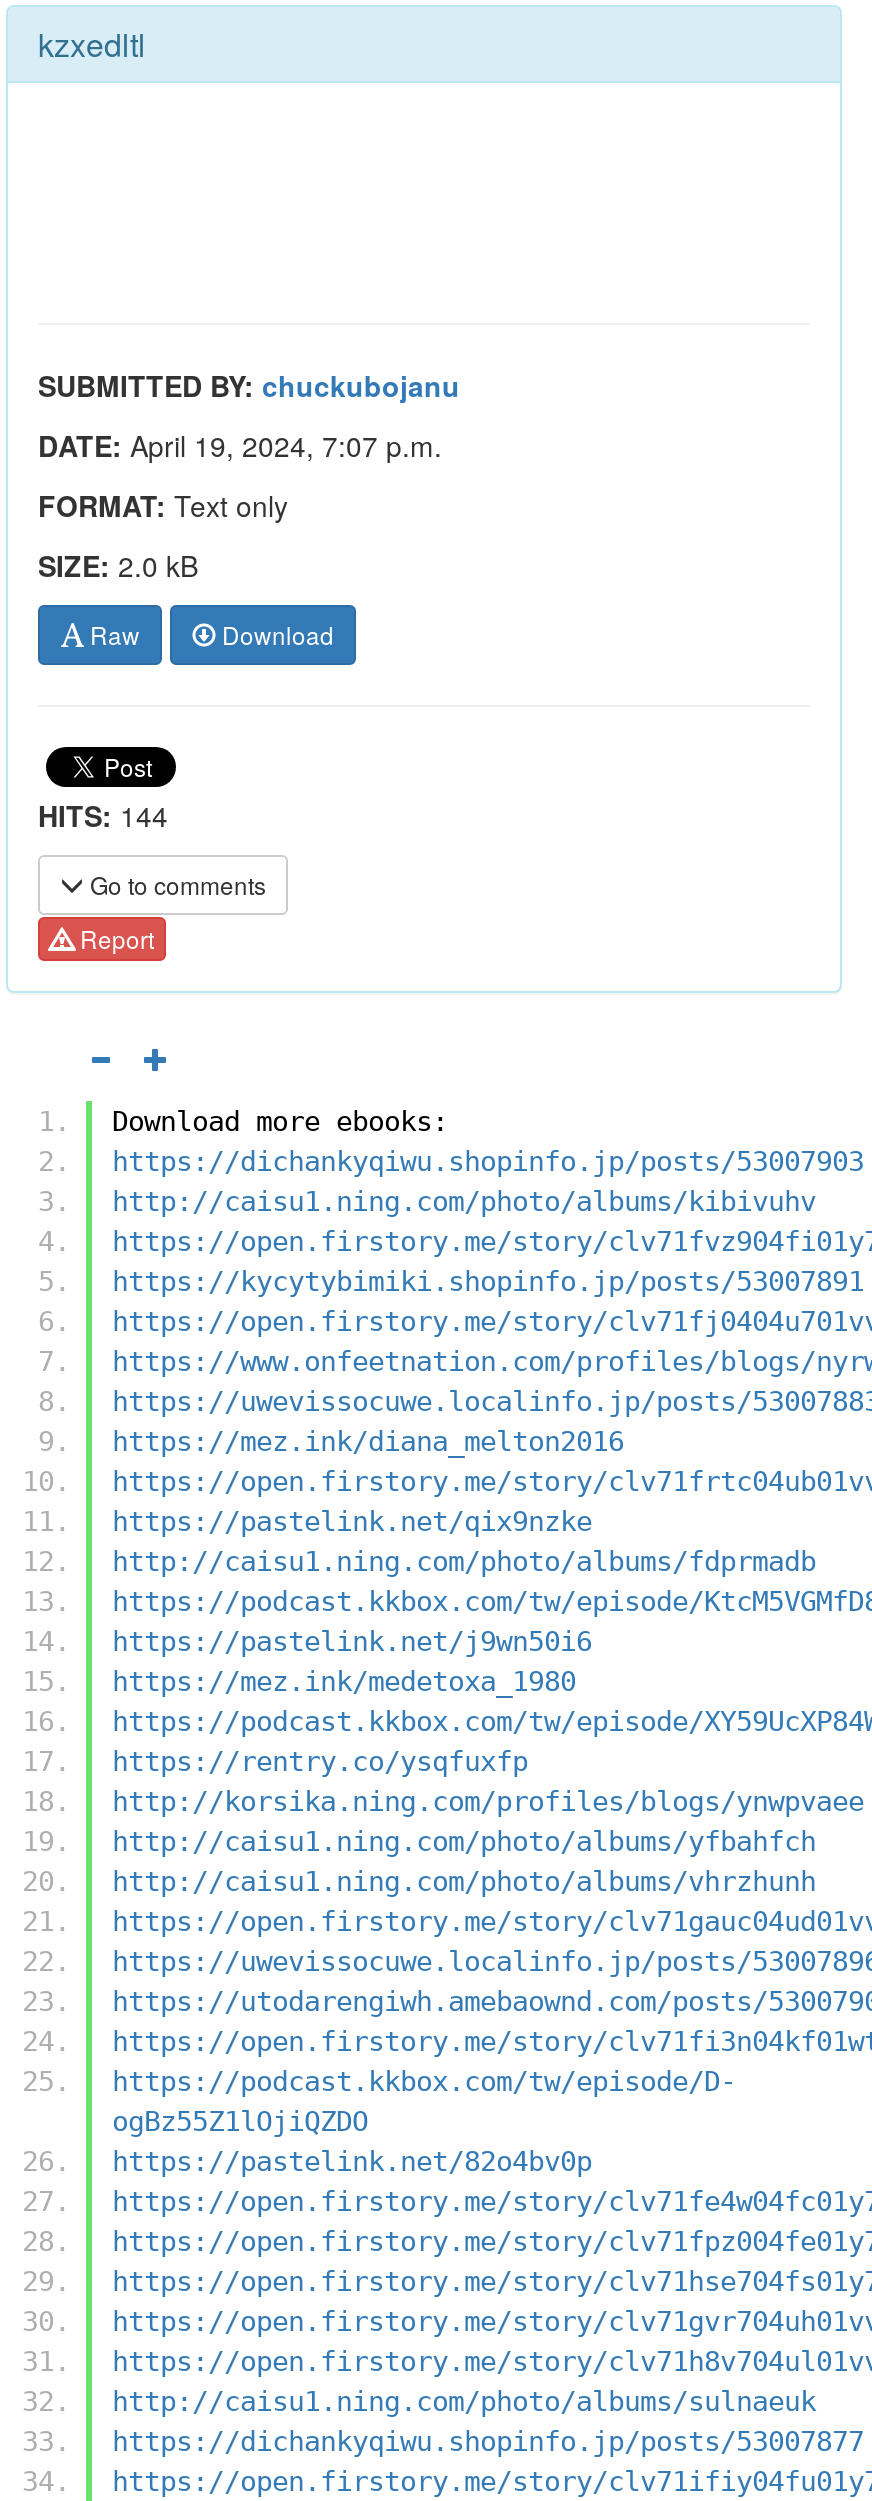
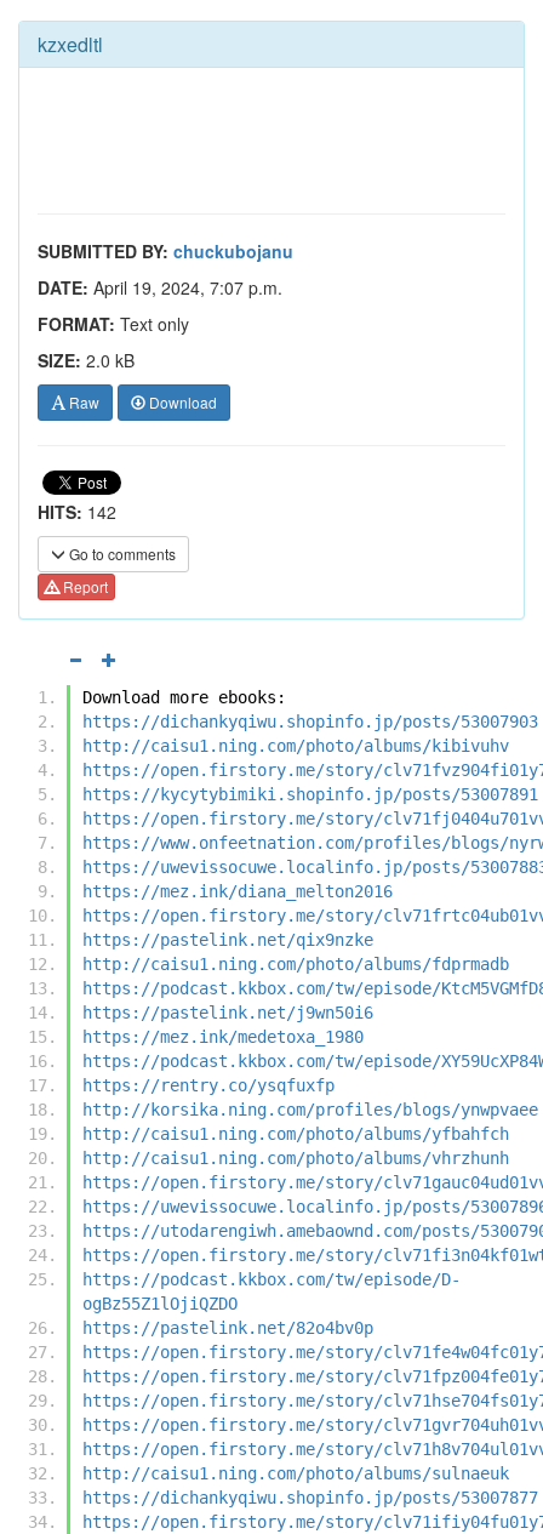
[38,795,168,835] HITS: 144 -> [38,500,116,524] HITS: 142

